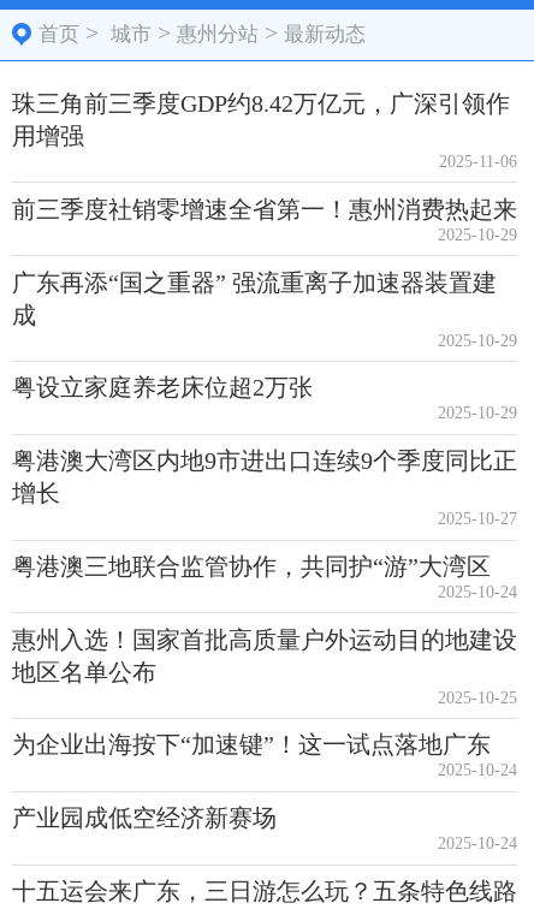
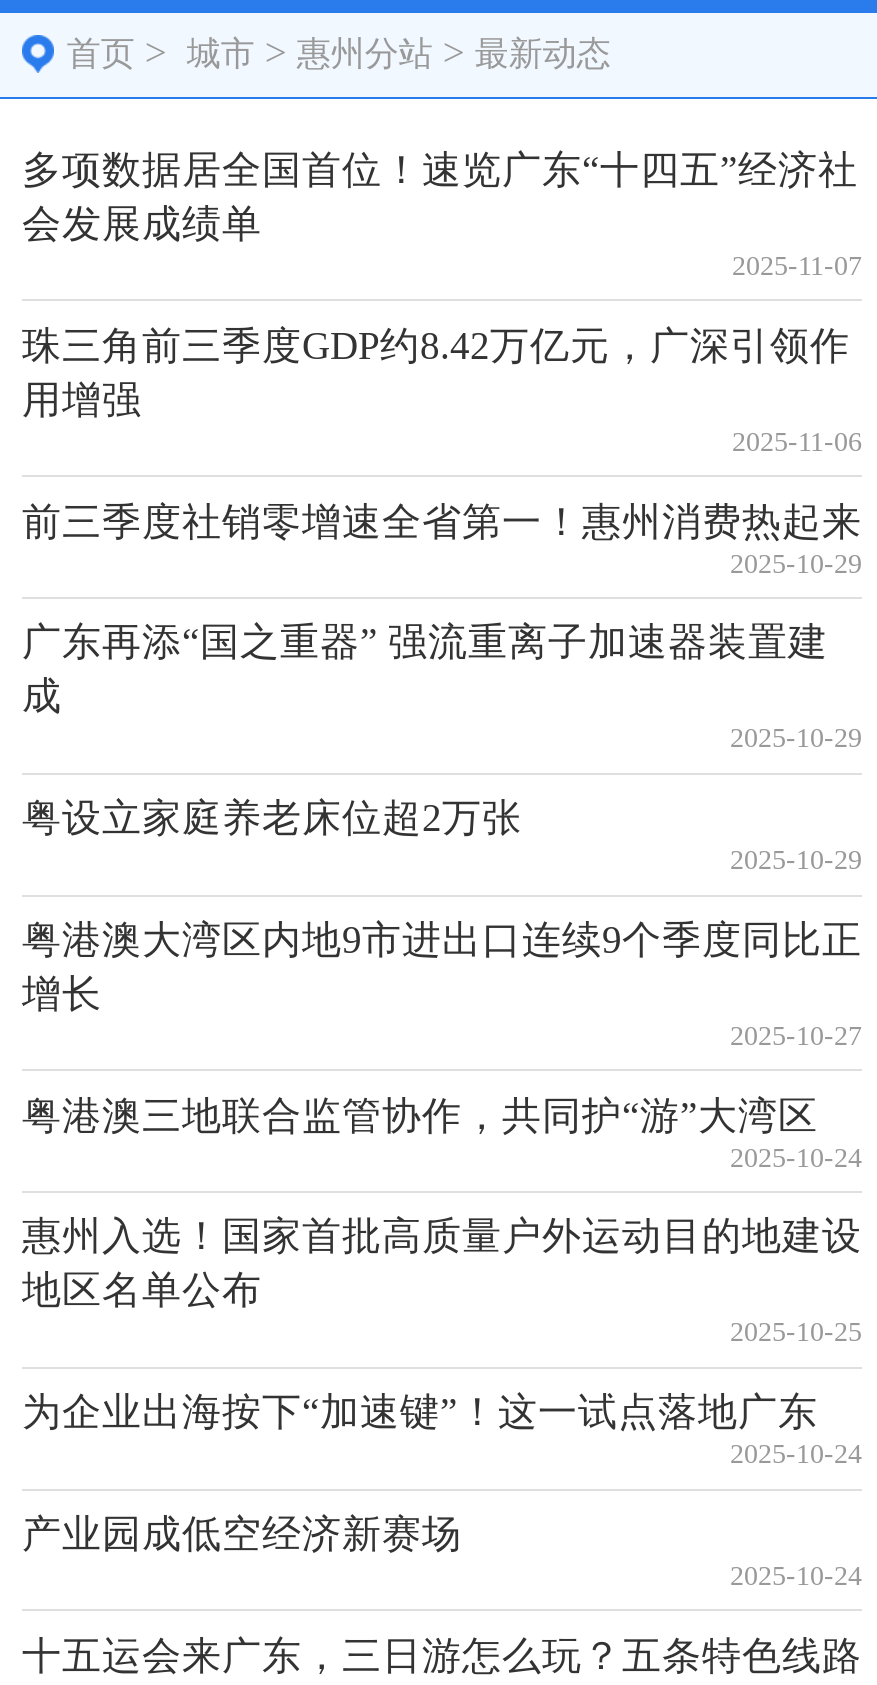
none -> [22,149,862,281] 多项数据居全国首位！速览广东“十四五”经济社 | 会发展成绩单 | 2025-11-07

